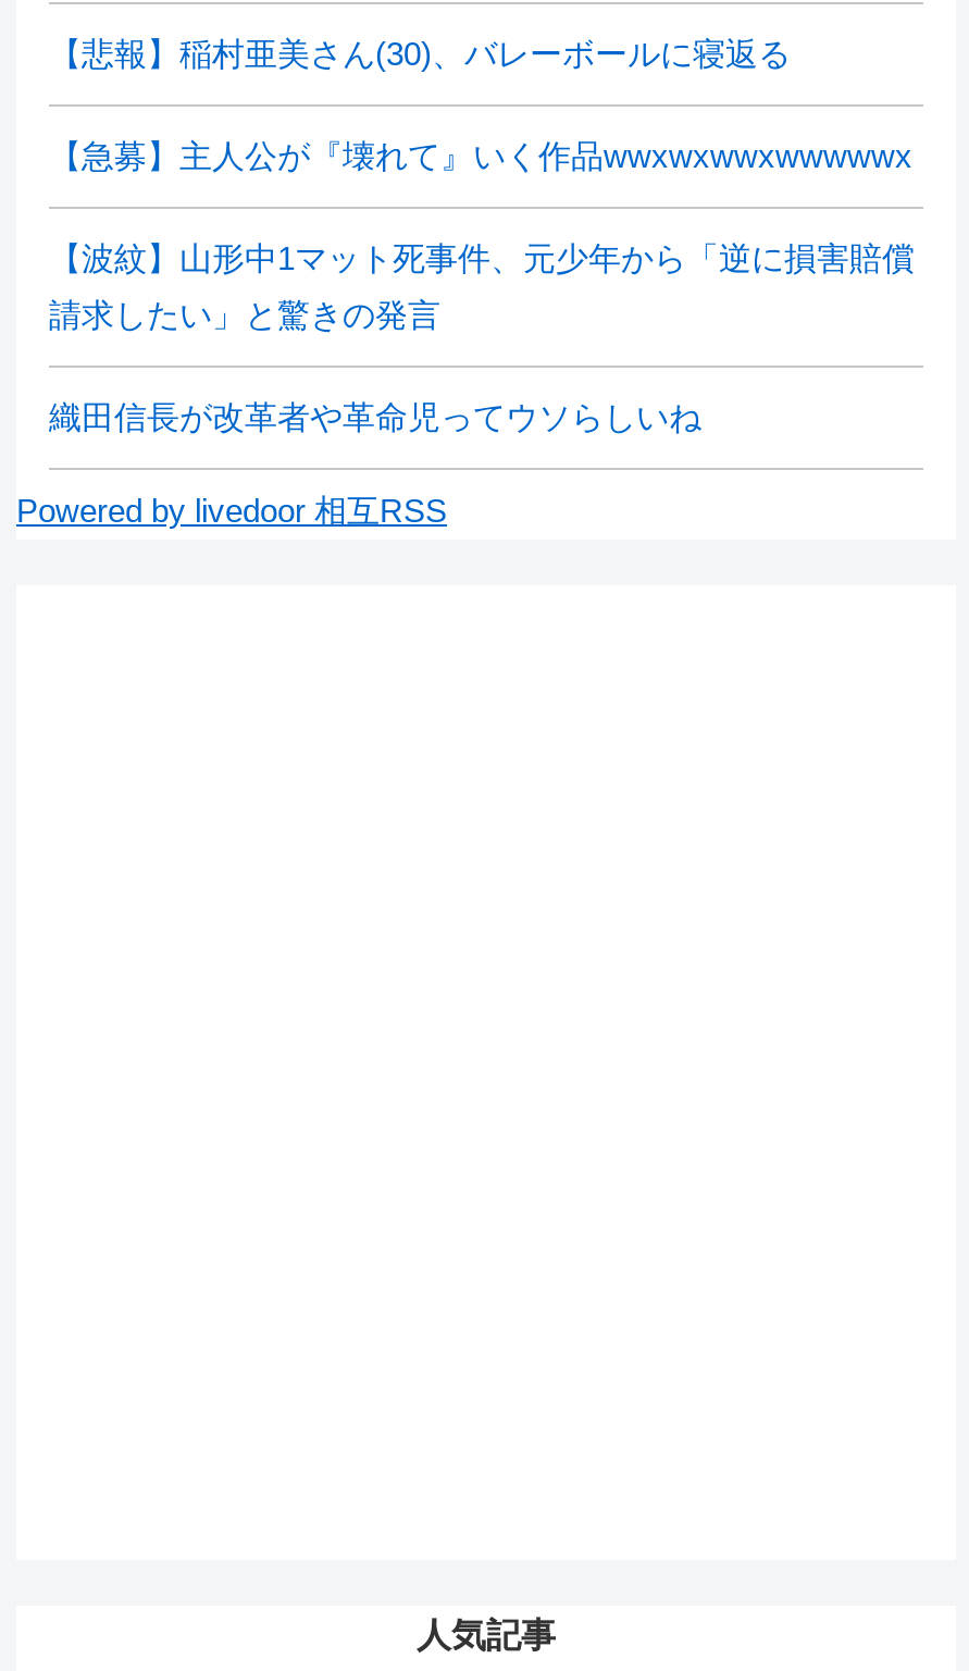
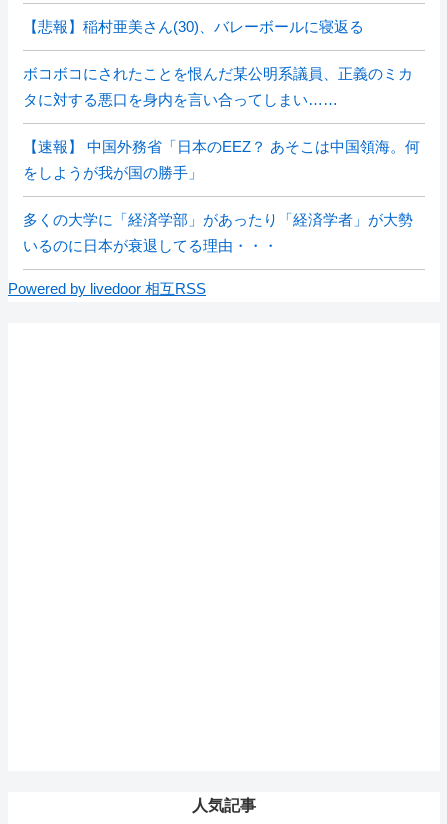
[49,137,915,435] 【急募】主人公が『壊れて』いく作品wwxwxwwxwwwwwx | 【波紋】山形中1マット死事件、元少年から「逆に損害賠償 | 請求したい」と驚きの発言 | 織田信長が改革者や革命児ってウソらしいね -> [23,65,420,254] ボコボコにされたことを恨んだ某公明系議員、正義のミカ | タに対する悪口を身内を言い合ってしまい…… | 【速報】 中国外務省「日本のEEZ？ あそこは中国領海。何 | をしようが我が国の勝手」 | 多くの大学に「経済学部」があったり「経済学者」が大勢 | いるのに日本が衰退してる理由・・・

